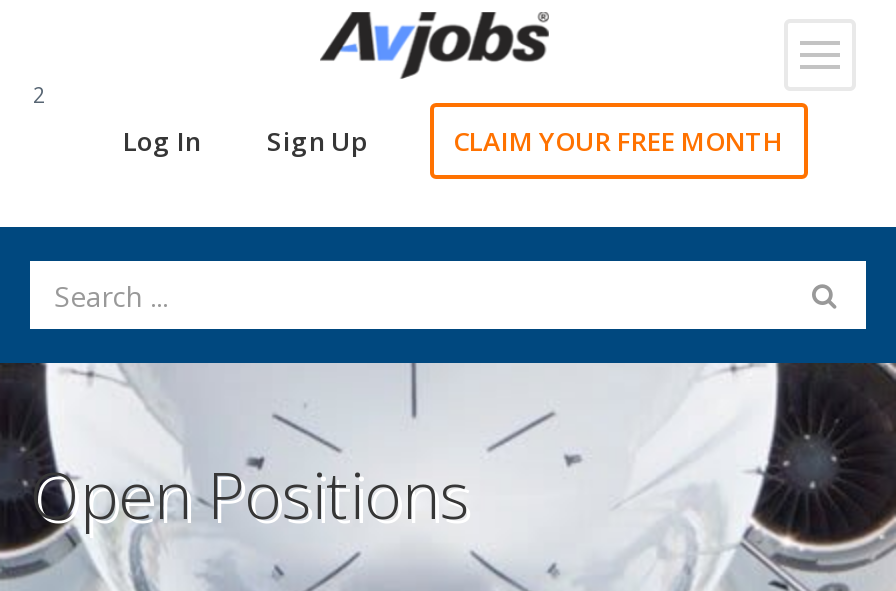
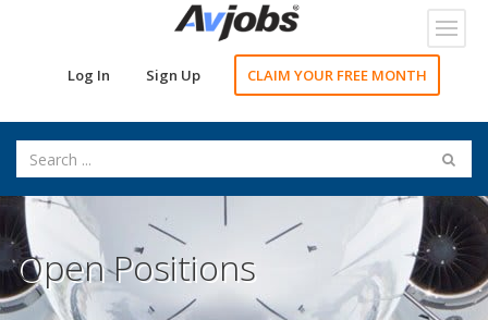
[33,81,45,109] 2 -> none

